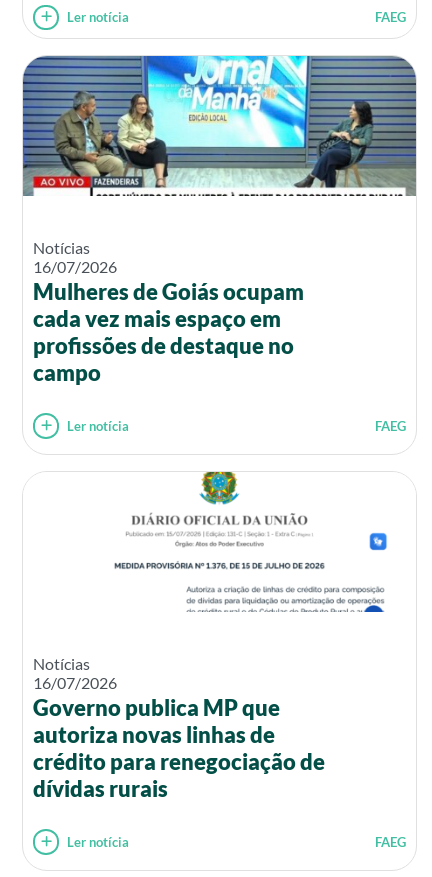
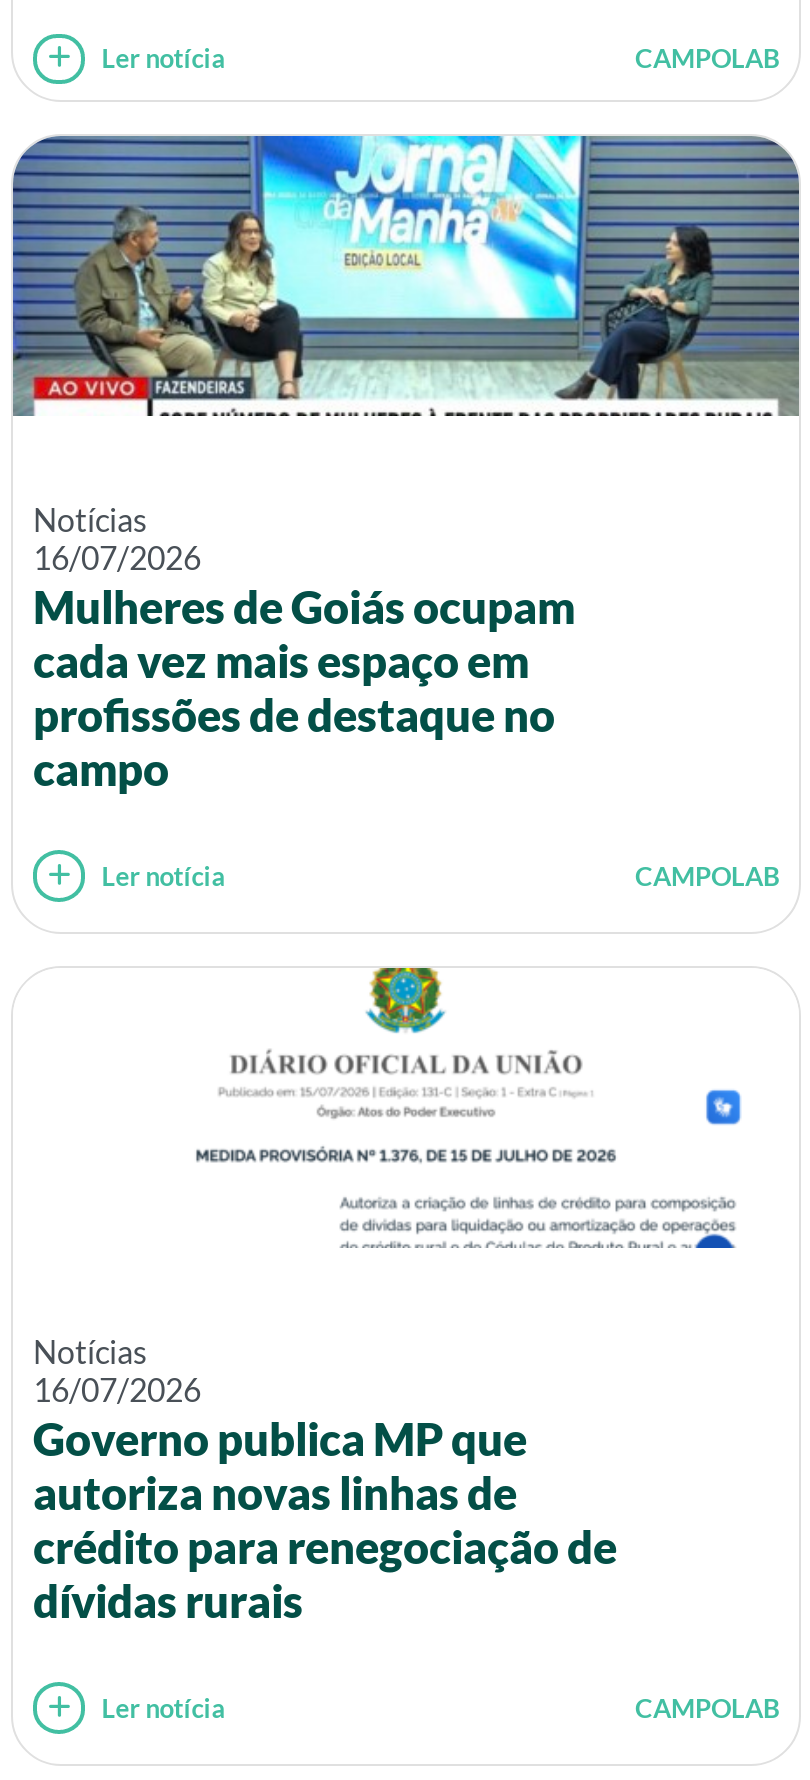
[375,9,406,25] FAEG -> [635,43,779,75] CAMPOLAB
[375,418,406,434] FAEG -> [635,860,779,892] CAMPOLAB
[375,834,406,850] FAEG -> [635,1692,779,1724] CAMPOLAB

